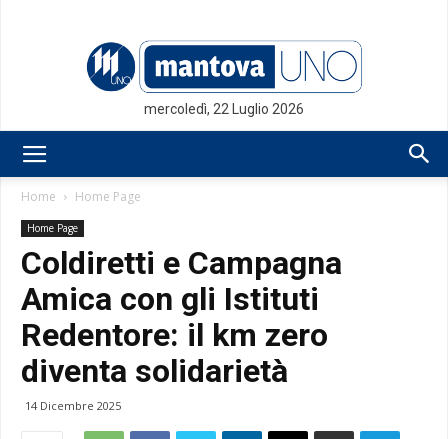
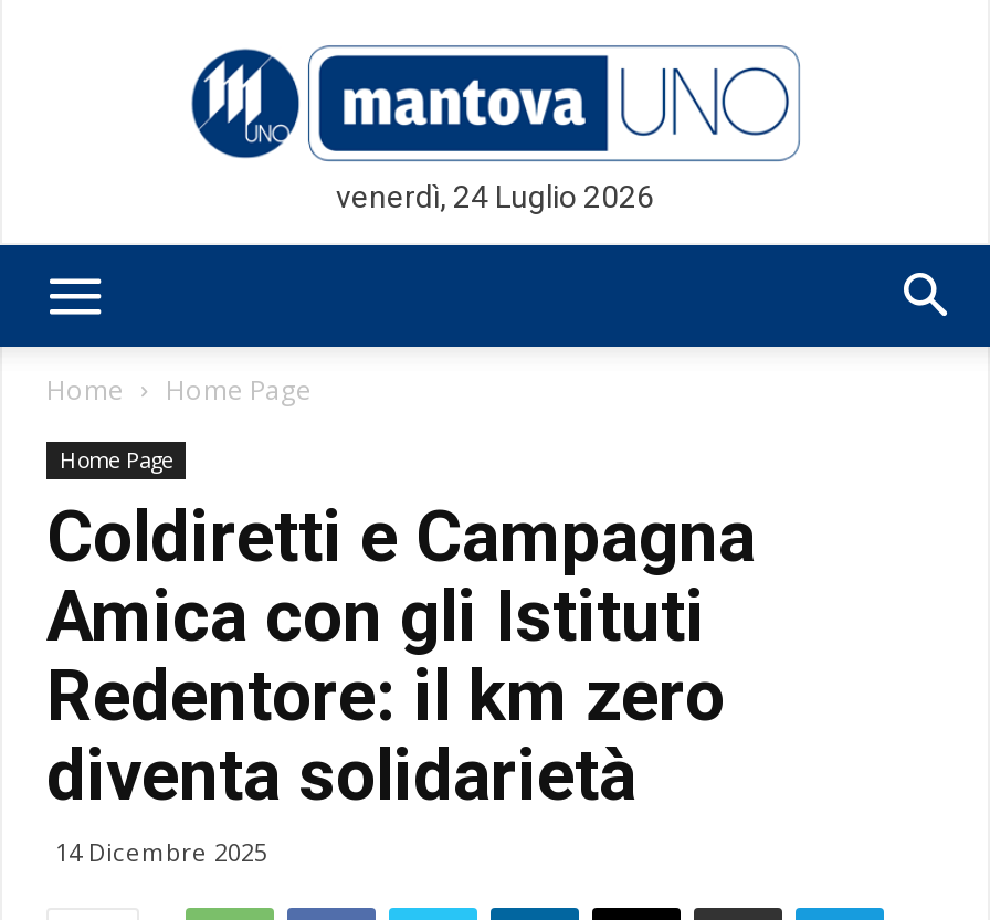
[144,101,304,117] mercoledì, 22 Luglio 2026 -> [336,179,654,214] venerdì, 24 Luglio 2026

